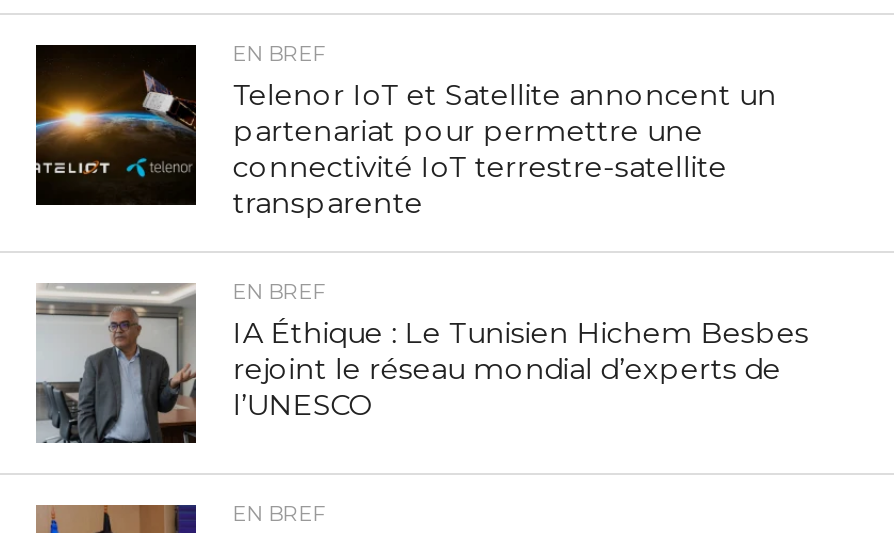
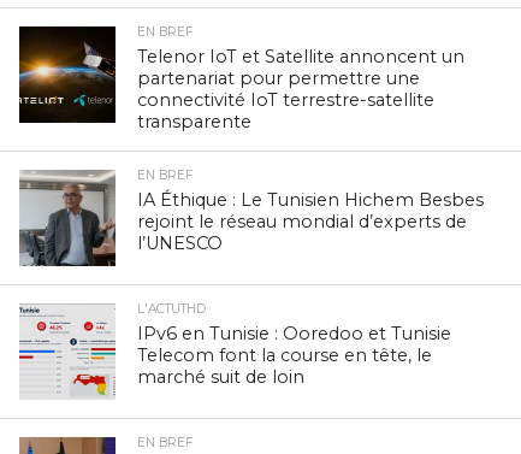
none -> [19,301,452,400] [image] | L'ACTUTHD | IPv6 en Tunisie : Ooredoo et Tunisie | Telecom font la course en tête, le | marché suit de loin

